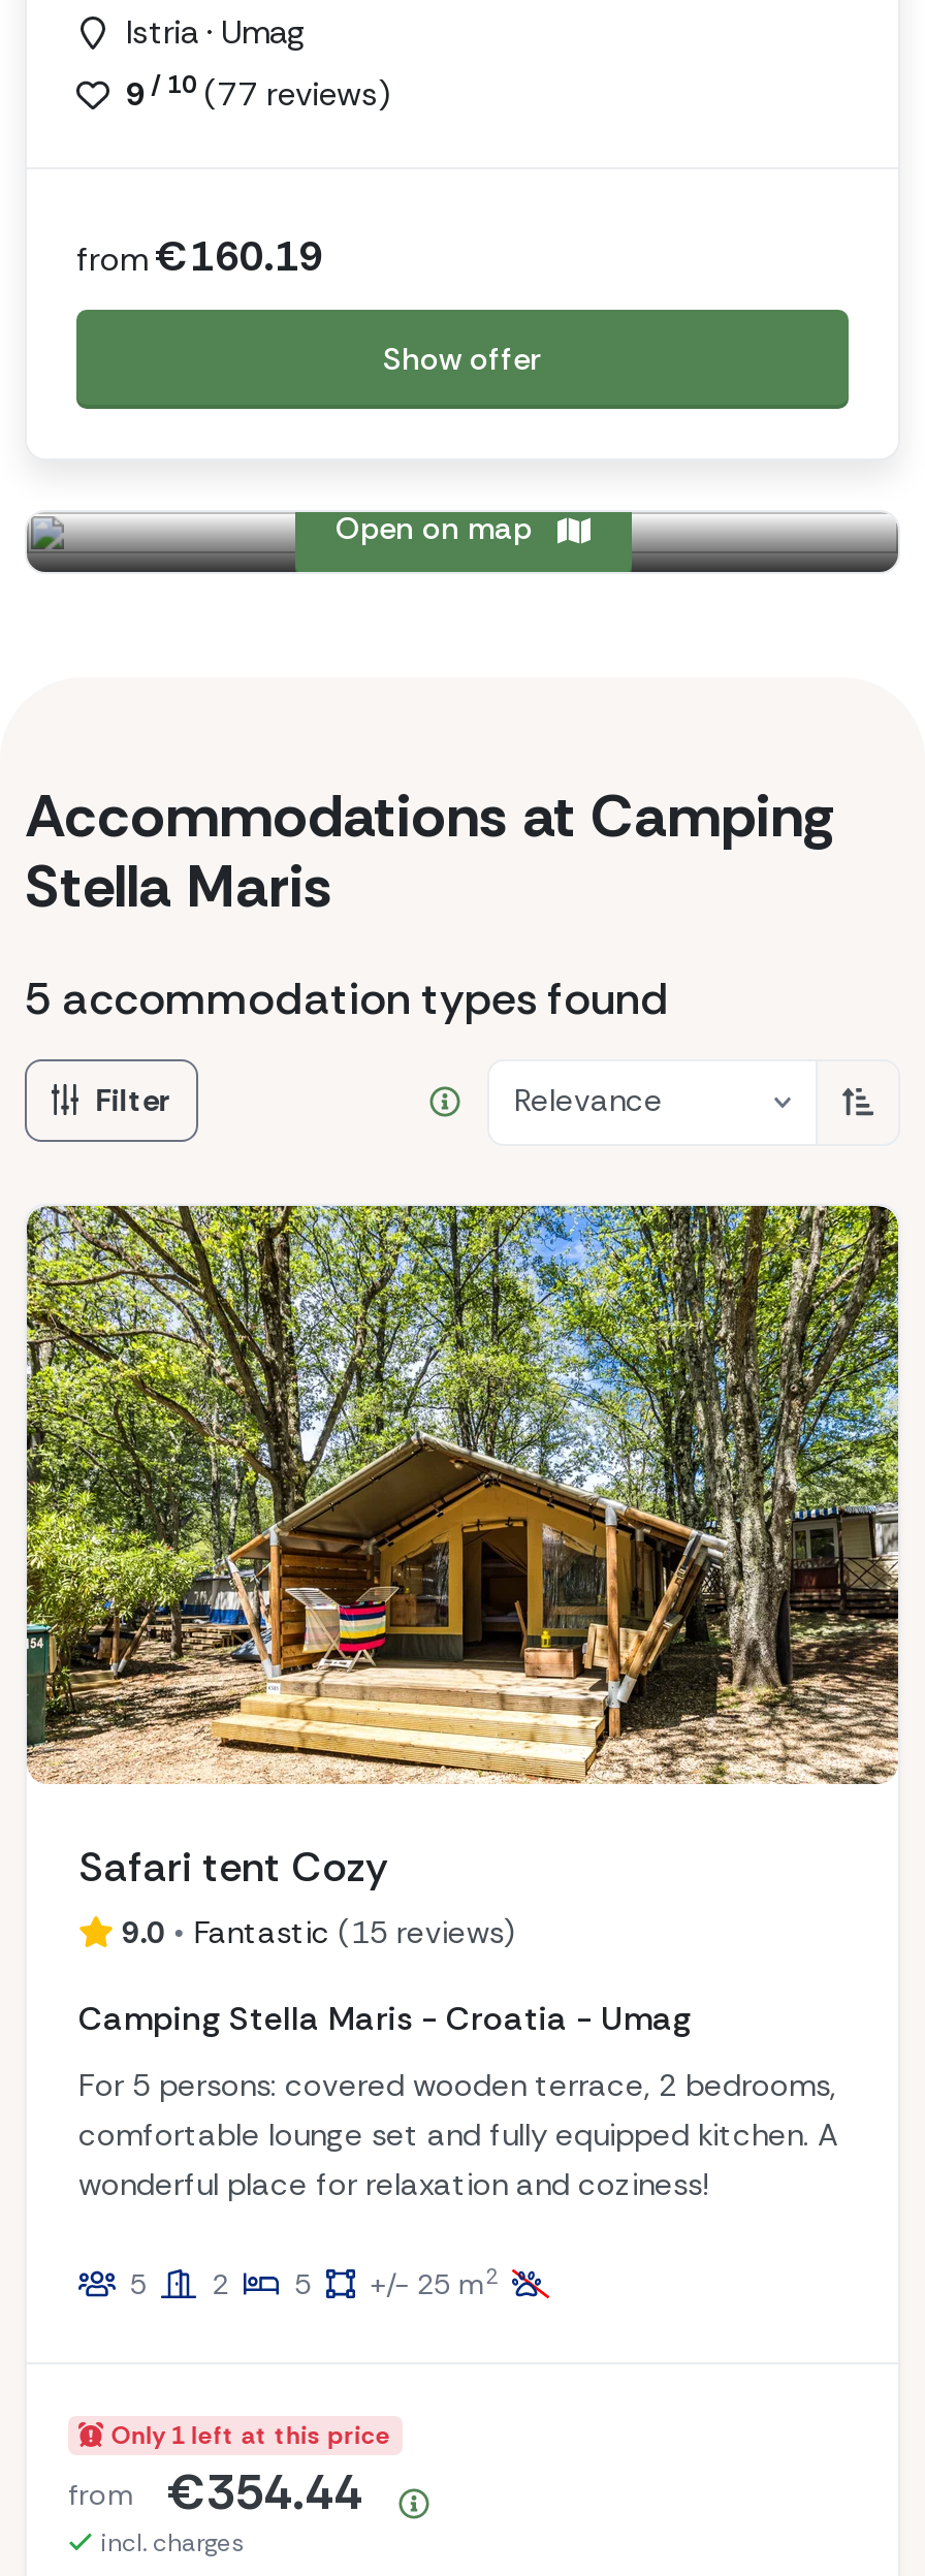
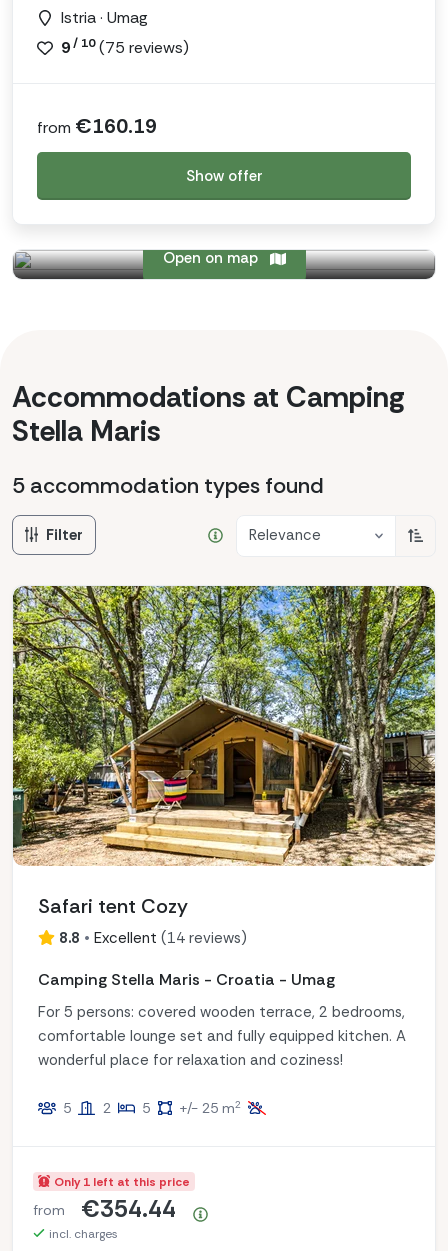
[126,68,390,115] 9 / 10 (77 reviews) -> [61,35,189,58] 9 / 10 (75 reviews)
[122,1912,516,1953] 9.0 • Fantastic (15 reviews) -> [59,928,247,948] 8.8 • Excellent (14 reviews)

